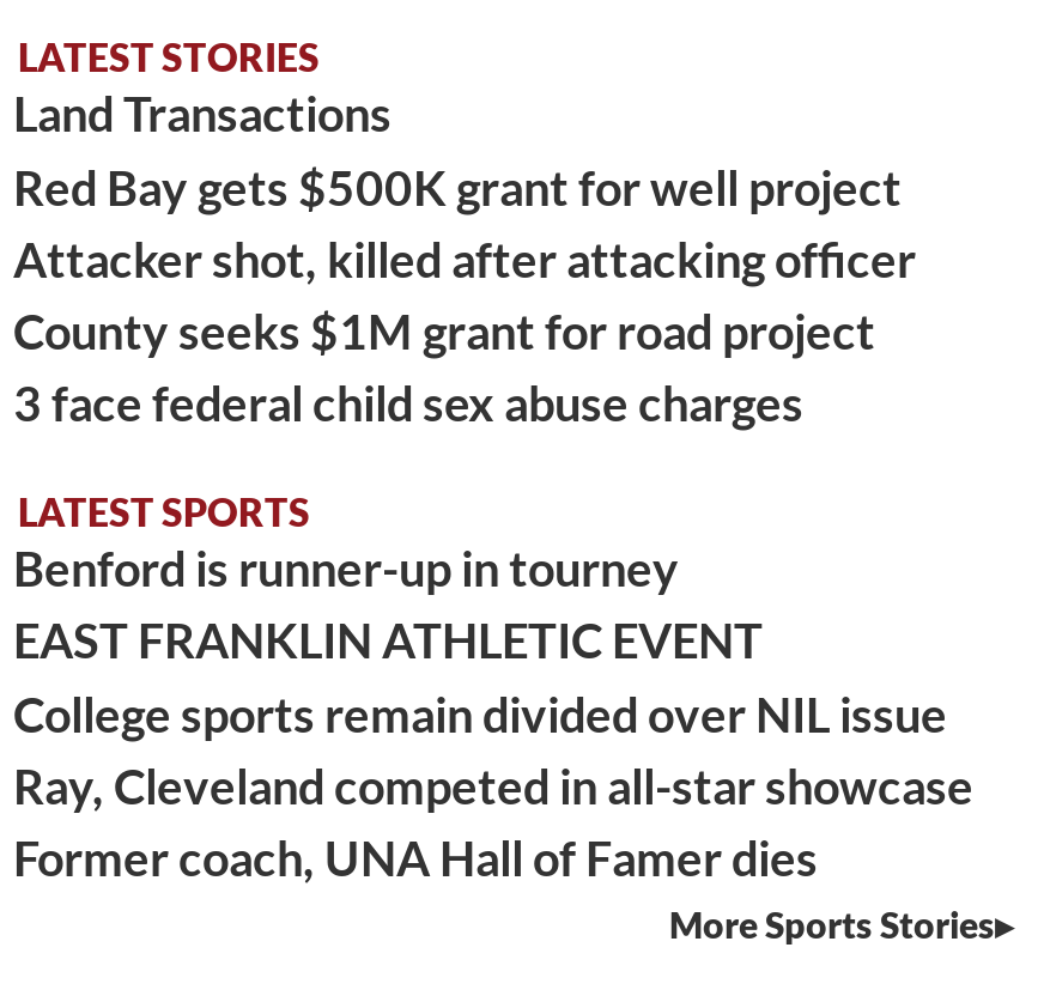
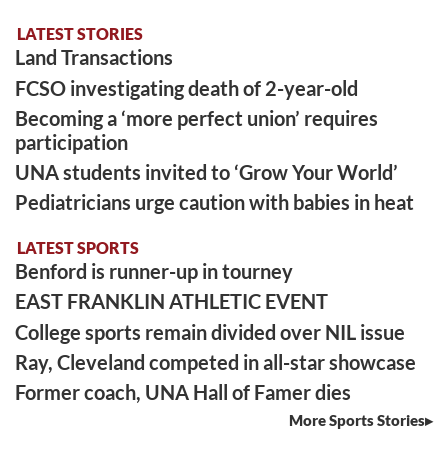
[13,157,916,432] Red Bay gets $500K grant for well project | Attacker shot, killed after attacking officer | County seeks $1M grant for road project | 3 face federal child sex abuse charges -> [15,76,414,214] FCSO investigating death of 2-year-old | Becoming a ‘more perfect union’ requires | participation | UNA students invited to ‘Grow Your World’ | Pediatricians urge caution with babies in heat

